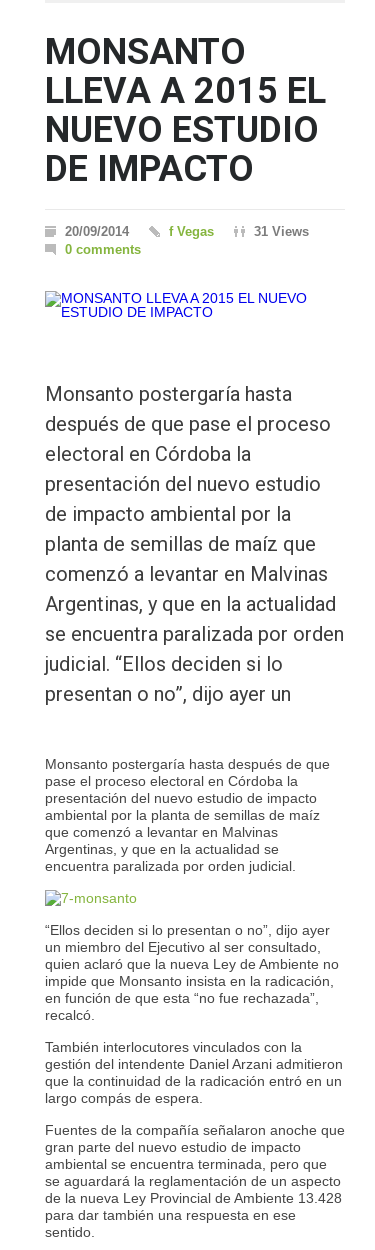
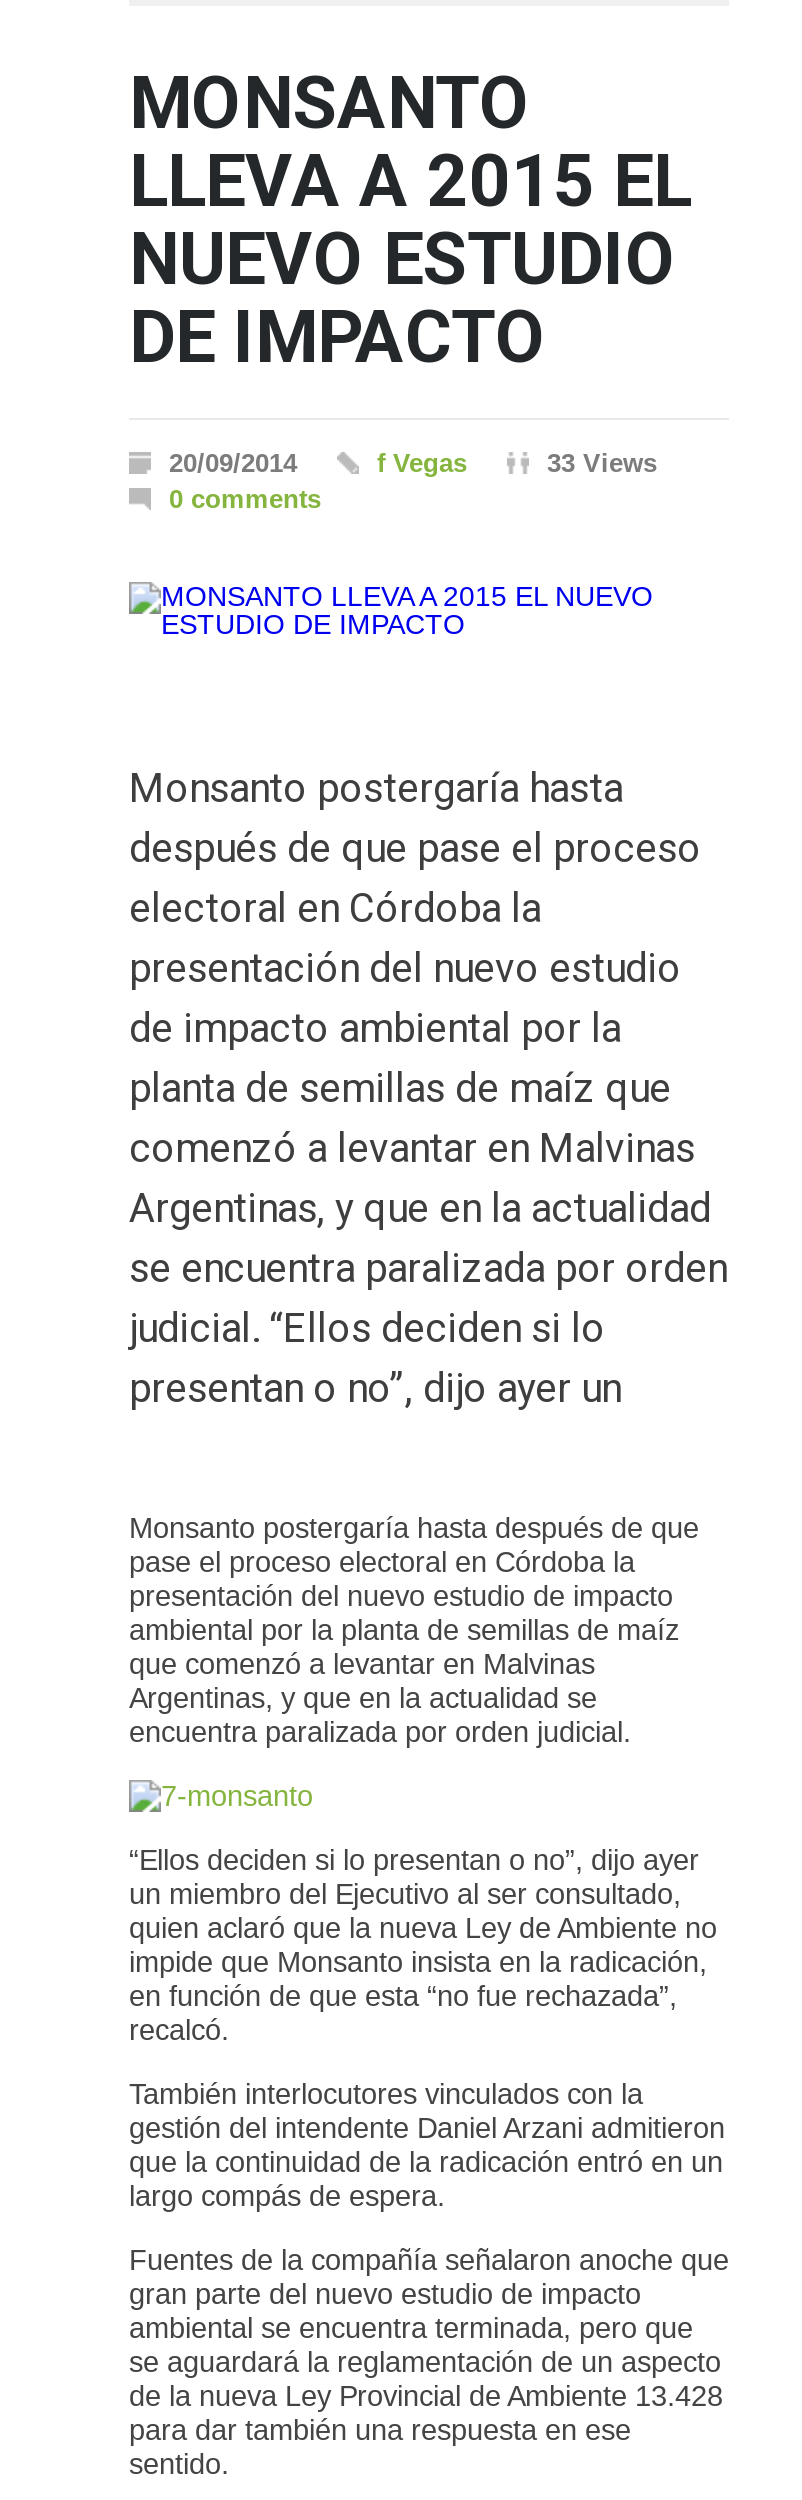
[254,224,309,239] 31 Views -> [547,448,657,478] 33 Views

